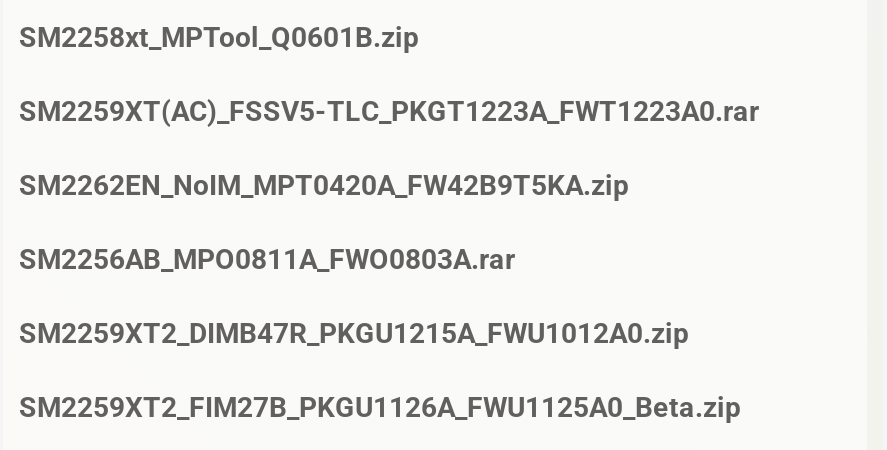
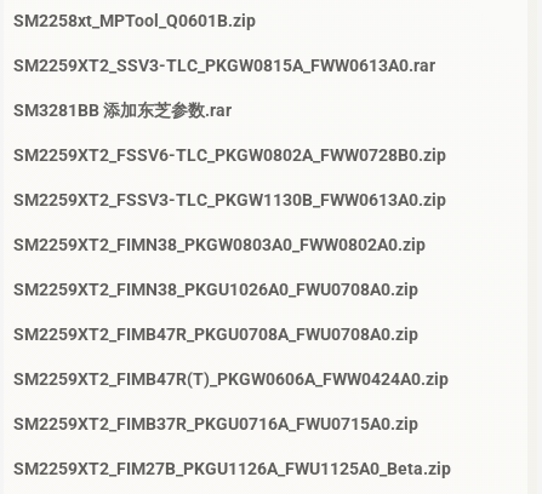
[19,95,759,349] SM2259XT(AC)_FSSV5-TLC_PKGT1223A_FWT1223A0.rar | SM2262EN_NoIM_MPT0420A_FW42B9T5KA.zip | SM2256AB_MPO0811A_FWO0803A.rar | SM2259XT2_DIMB47R_PKGU1215A_FWU1012A0.zip -> [13,56,449,434] SM2259XT2_SSV3-TLC_PKGW0815A_FWW0613A0.rar | SM3281BB 添加东芝参数.rar | SM2259XT2_FSSV6-TLC_PKGW0802A_FWW0728B0.zip | SM2259XT2_FSSV3-TLC_PKGW1130B_FWW0613A0.zip | SM2259XT2_FIMN38_PKGW0803A0_FWW0802A0.zip | SM2259XT2_FIMN38_PKGU1026A0_FWU0708A0.zip | SM2259XT2_FIMB47R_PKGU0708A_FWU0708A0.zip | SM2259XT2_FIMB47R(T)_PKGW0606A_FWW0424A0.zip | SM2259XT2_FIMB37R_PKGU0716A_FWU0715A0.zip

